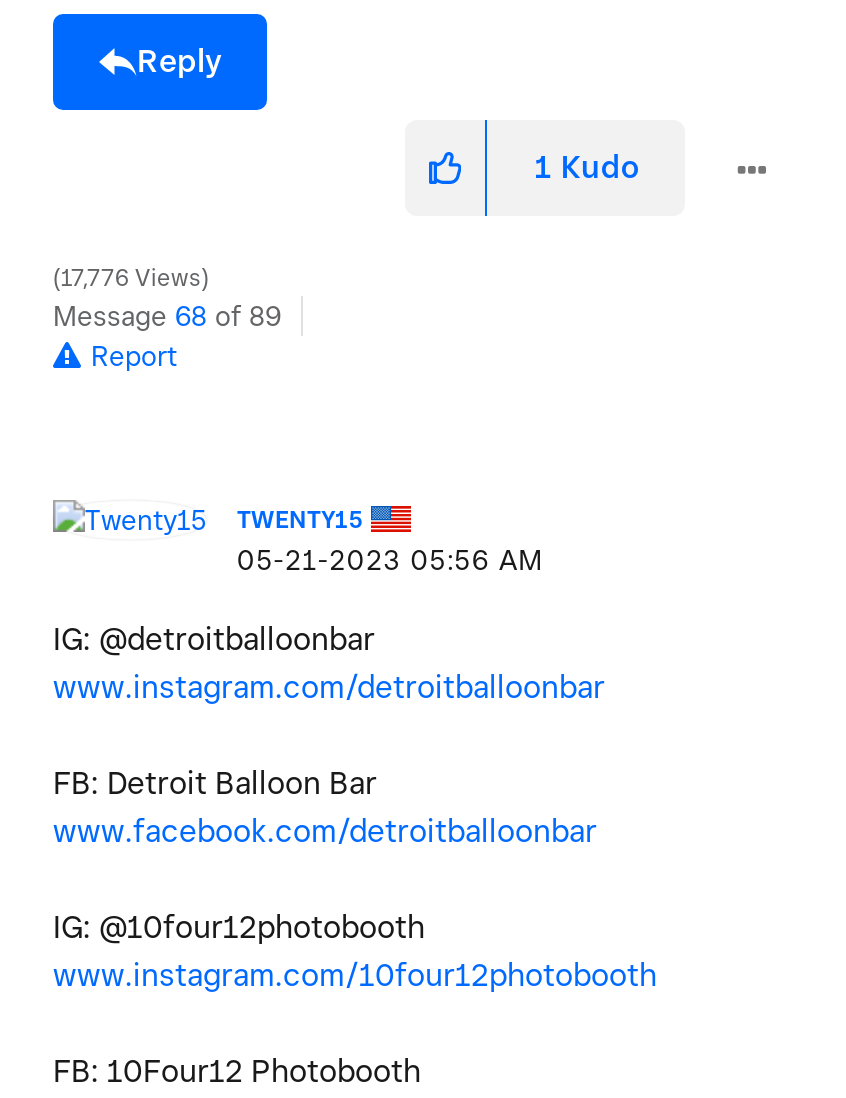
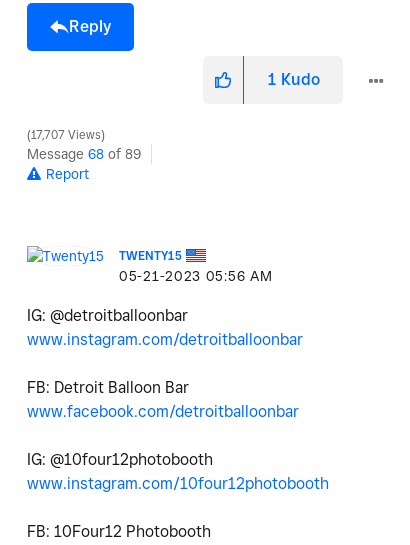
[55,264,207,292] 17,776 Views -> [28,128,104,142] 17,707 Views

